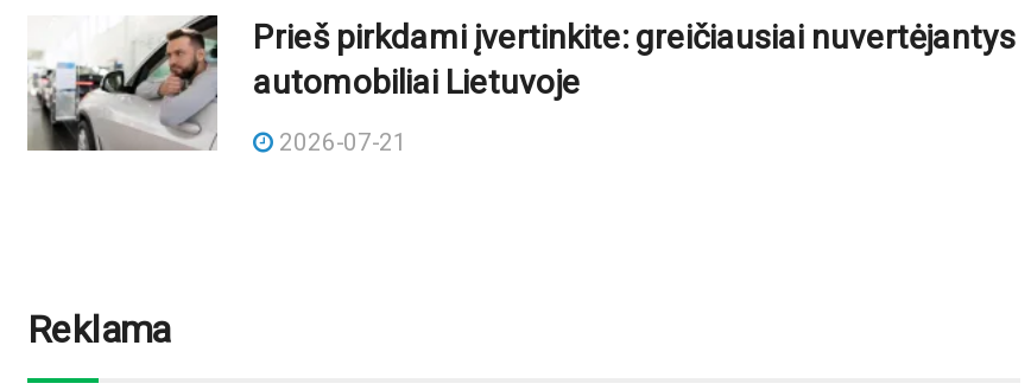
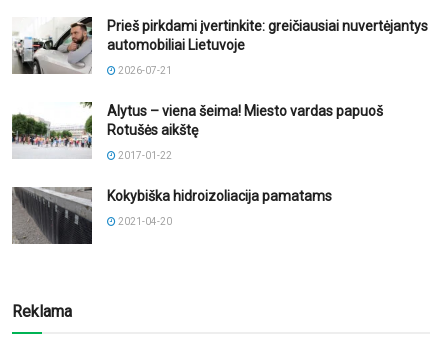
none -> [11,101,383,227] [image] | Alytus – viena šeima! Miesto vardas papuoš | Rotušės aikštę | 2017-01-22 | Kokybiška hidroizoliacija pamatams | 2021-04-20
none -> [11,186,93,245] [image]

